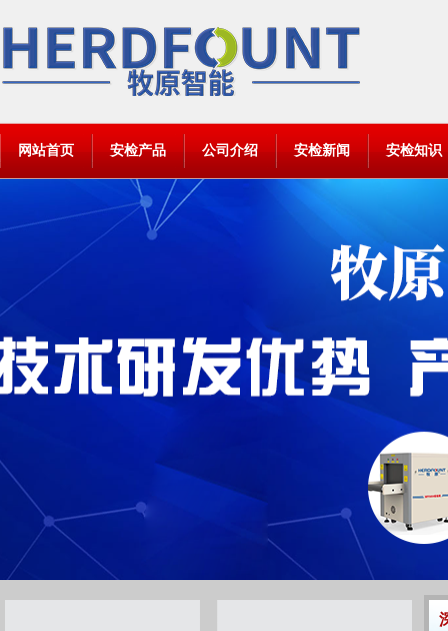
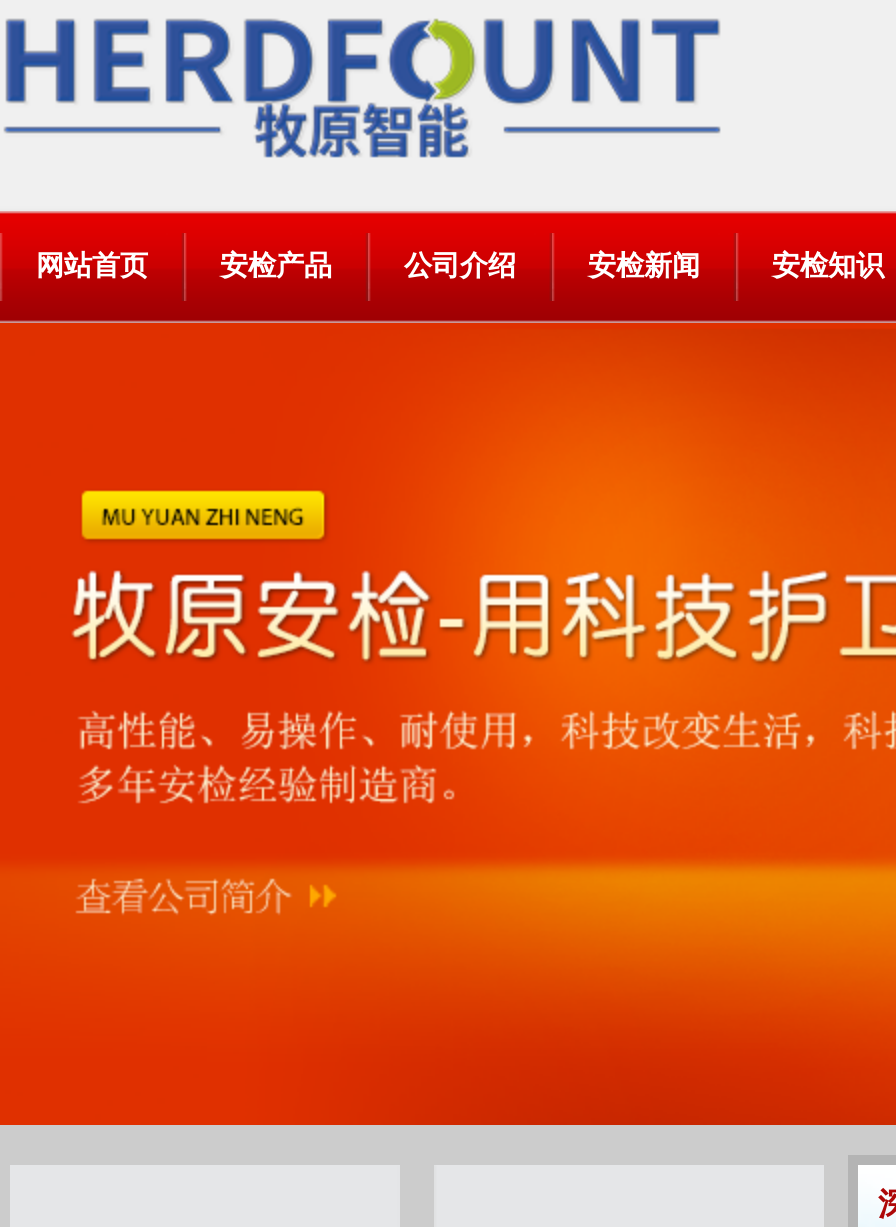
[3,178,445,581] [image] -> [6,321,890,1127] [image]

